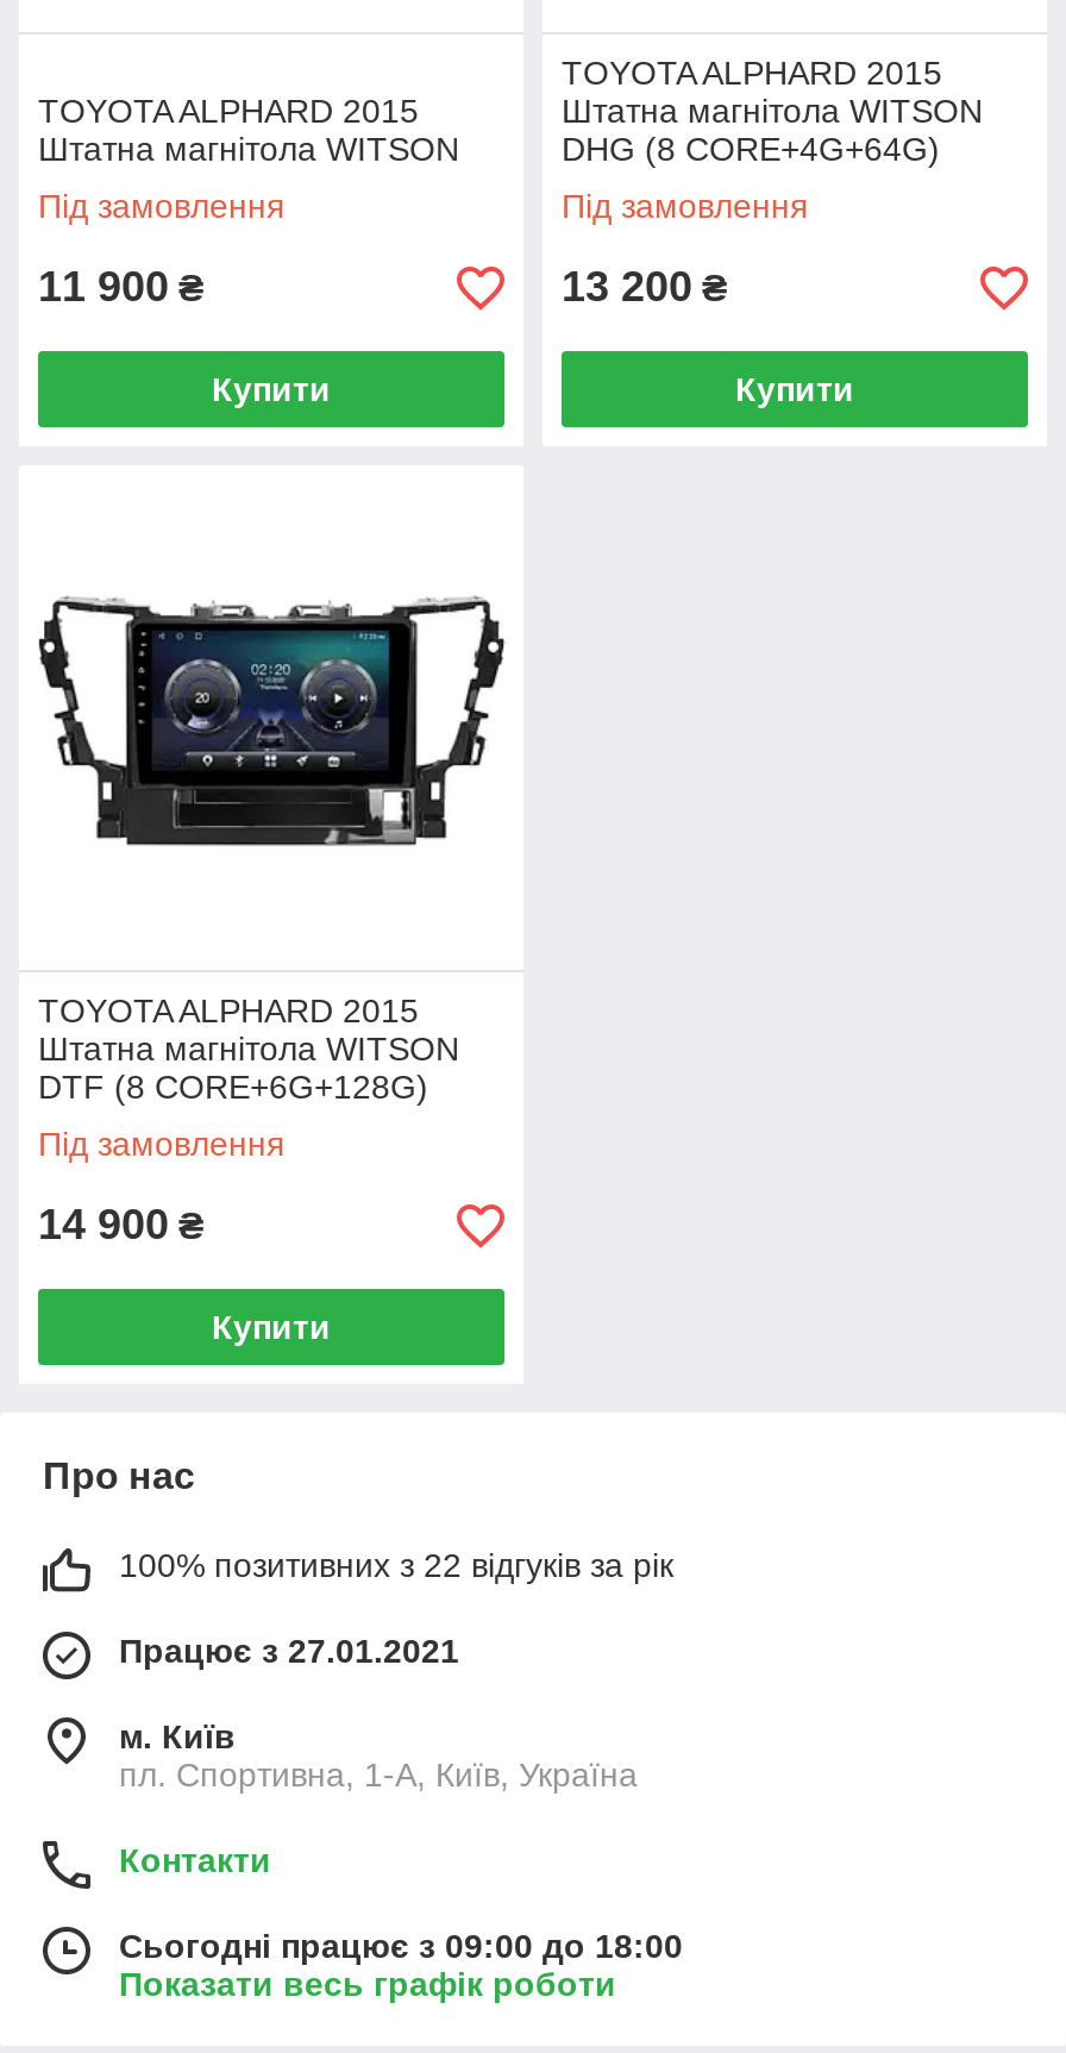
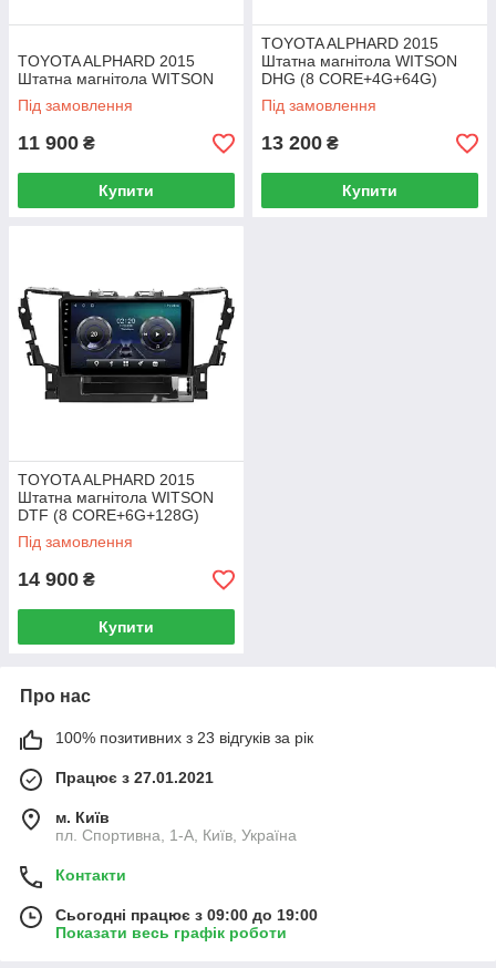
[119,1546,673,1584] 100% позитивних з 22 відгуків за рік -> [55,729,313,746] 100% позитивних з 23 відгуків за рік
[119,1927,683,1965] Сьогодні працює з 09:00 до 18:00 -> [55,906,318,924] Сьогодні працює з 09:00 до 19:00

